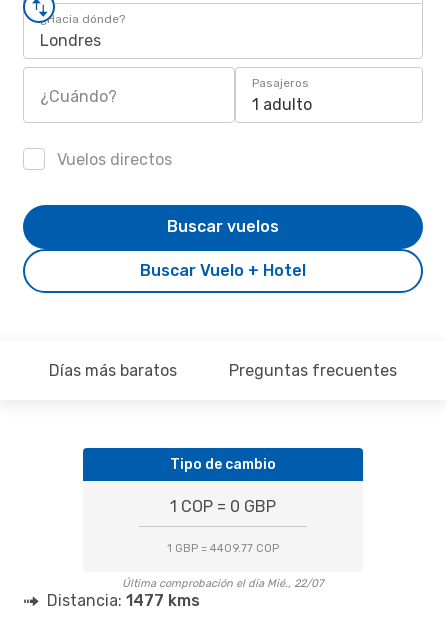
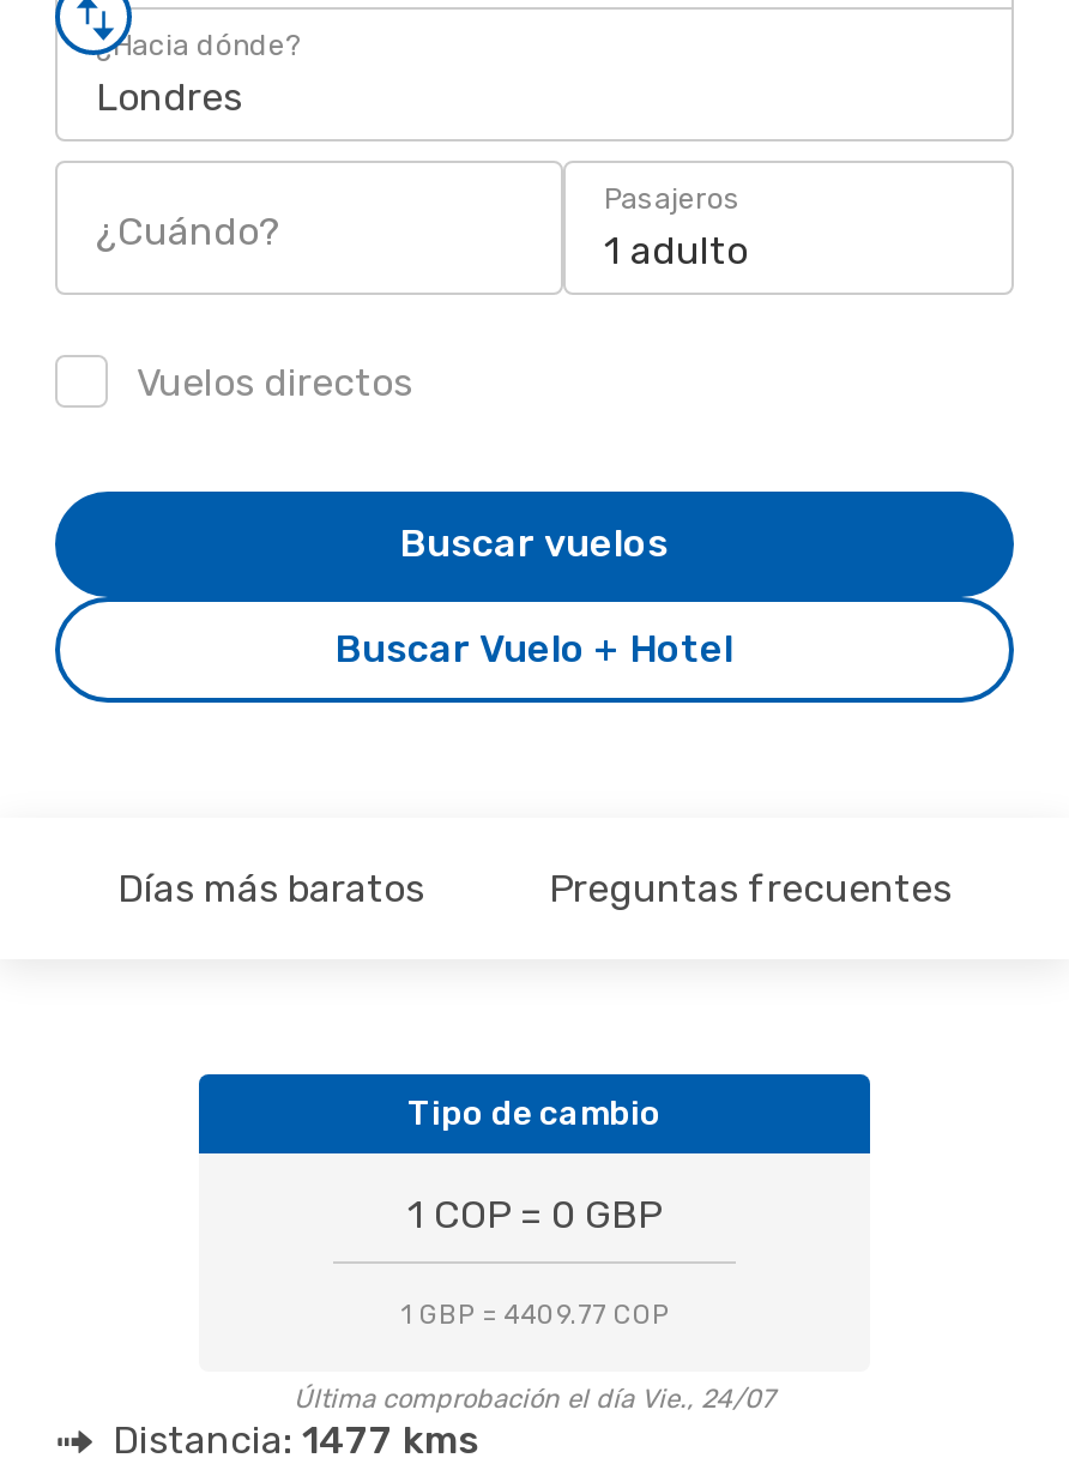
[122,577,324,590] Última comprobación el día Mié., 22/07 -> [294,1383,775,1414] Última comprobación el día Vie., 24/07

